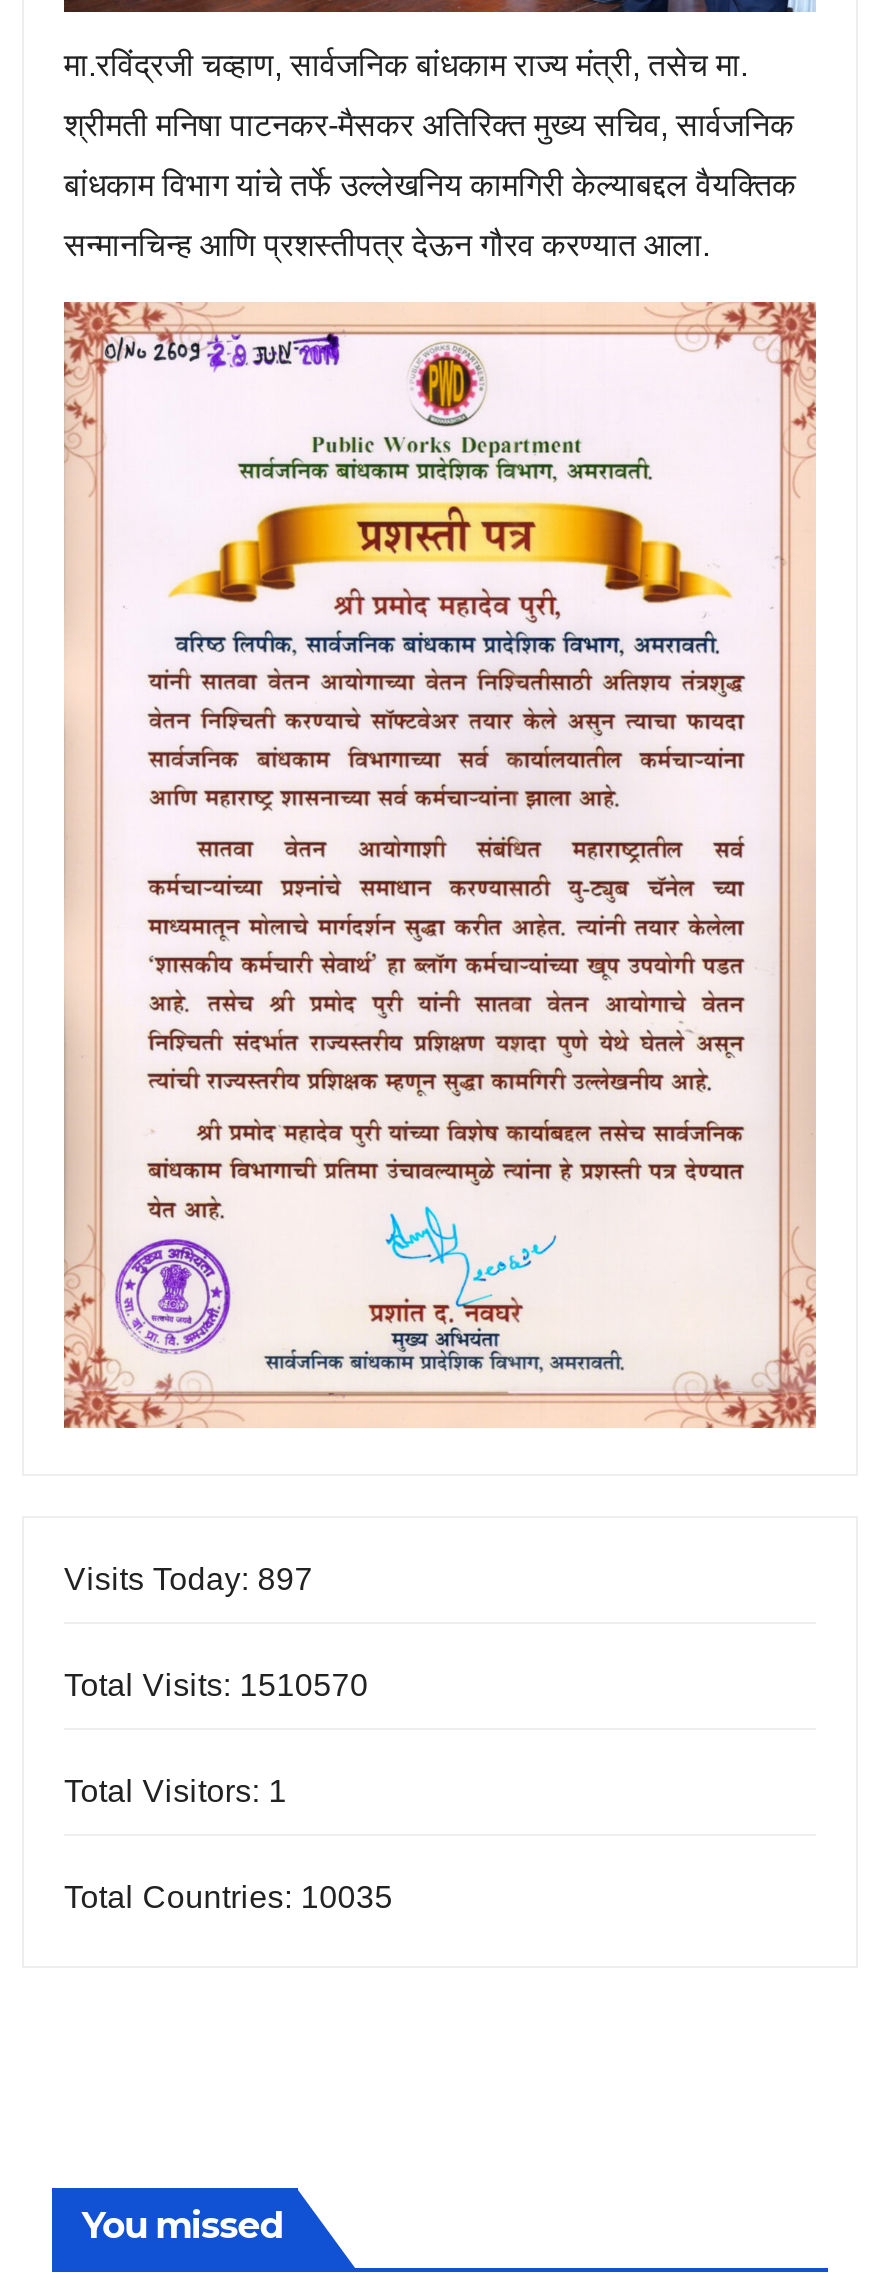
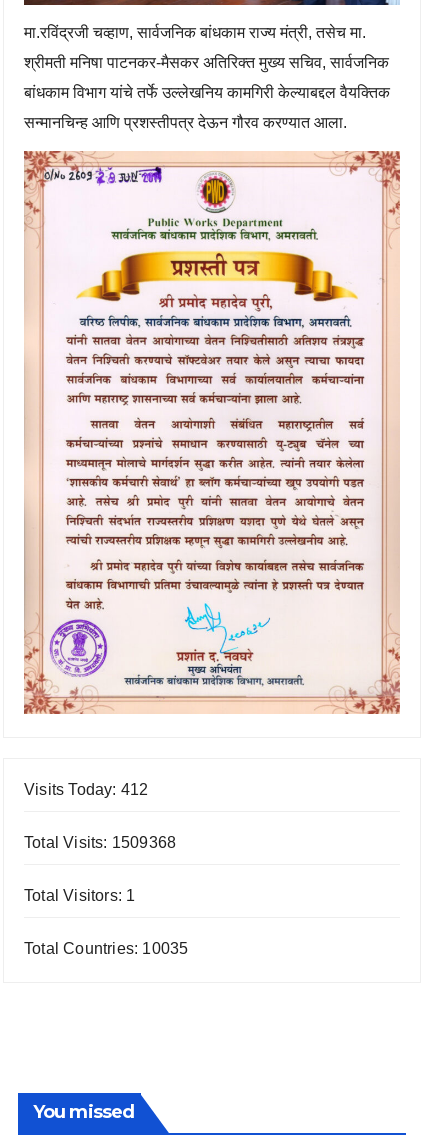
[64,1561,313,1595] Visits Today: 897 -> [24,781,148,798] Visits Today: 412
[64,1667,368,1701] Total Visits: 1510570 -> [24,834,176,851] Total Visits: 1509368

